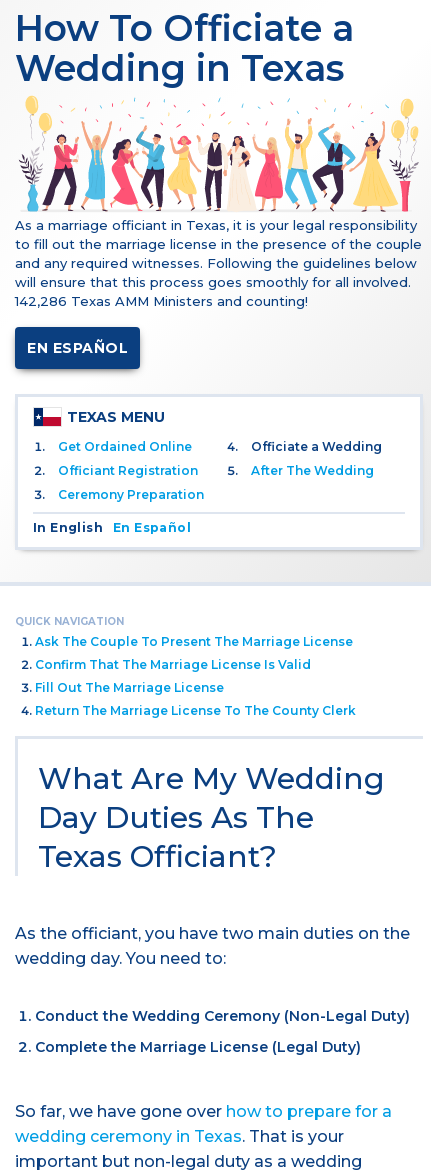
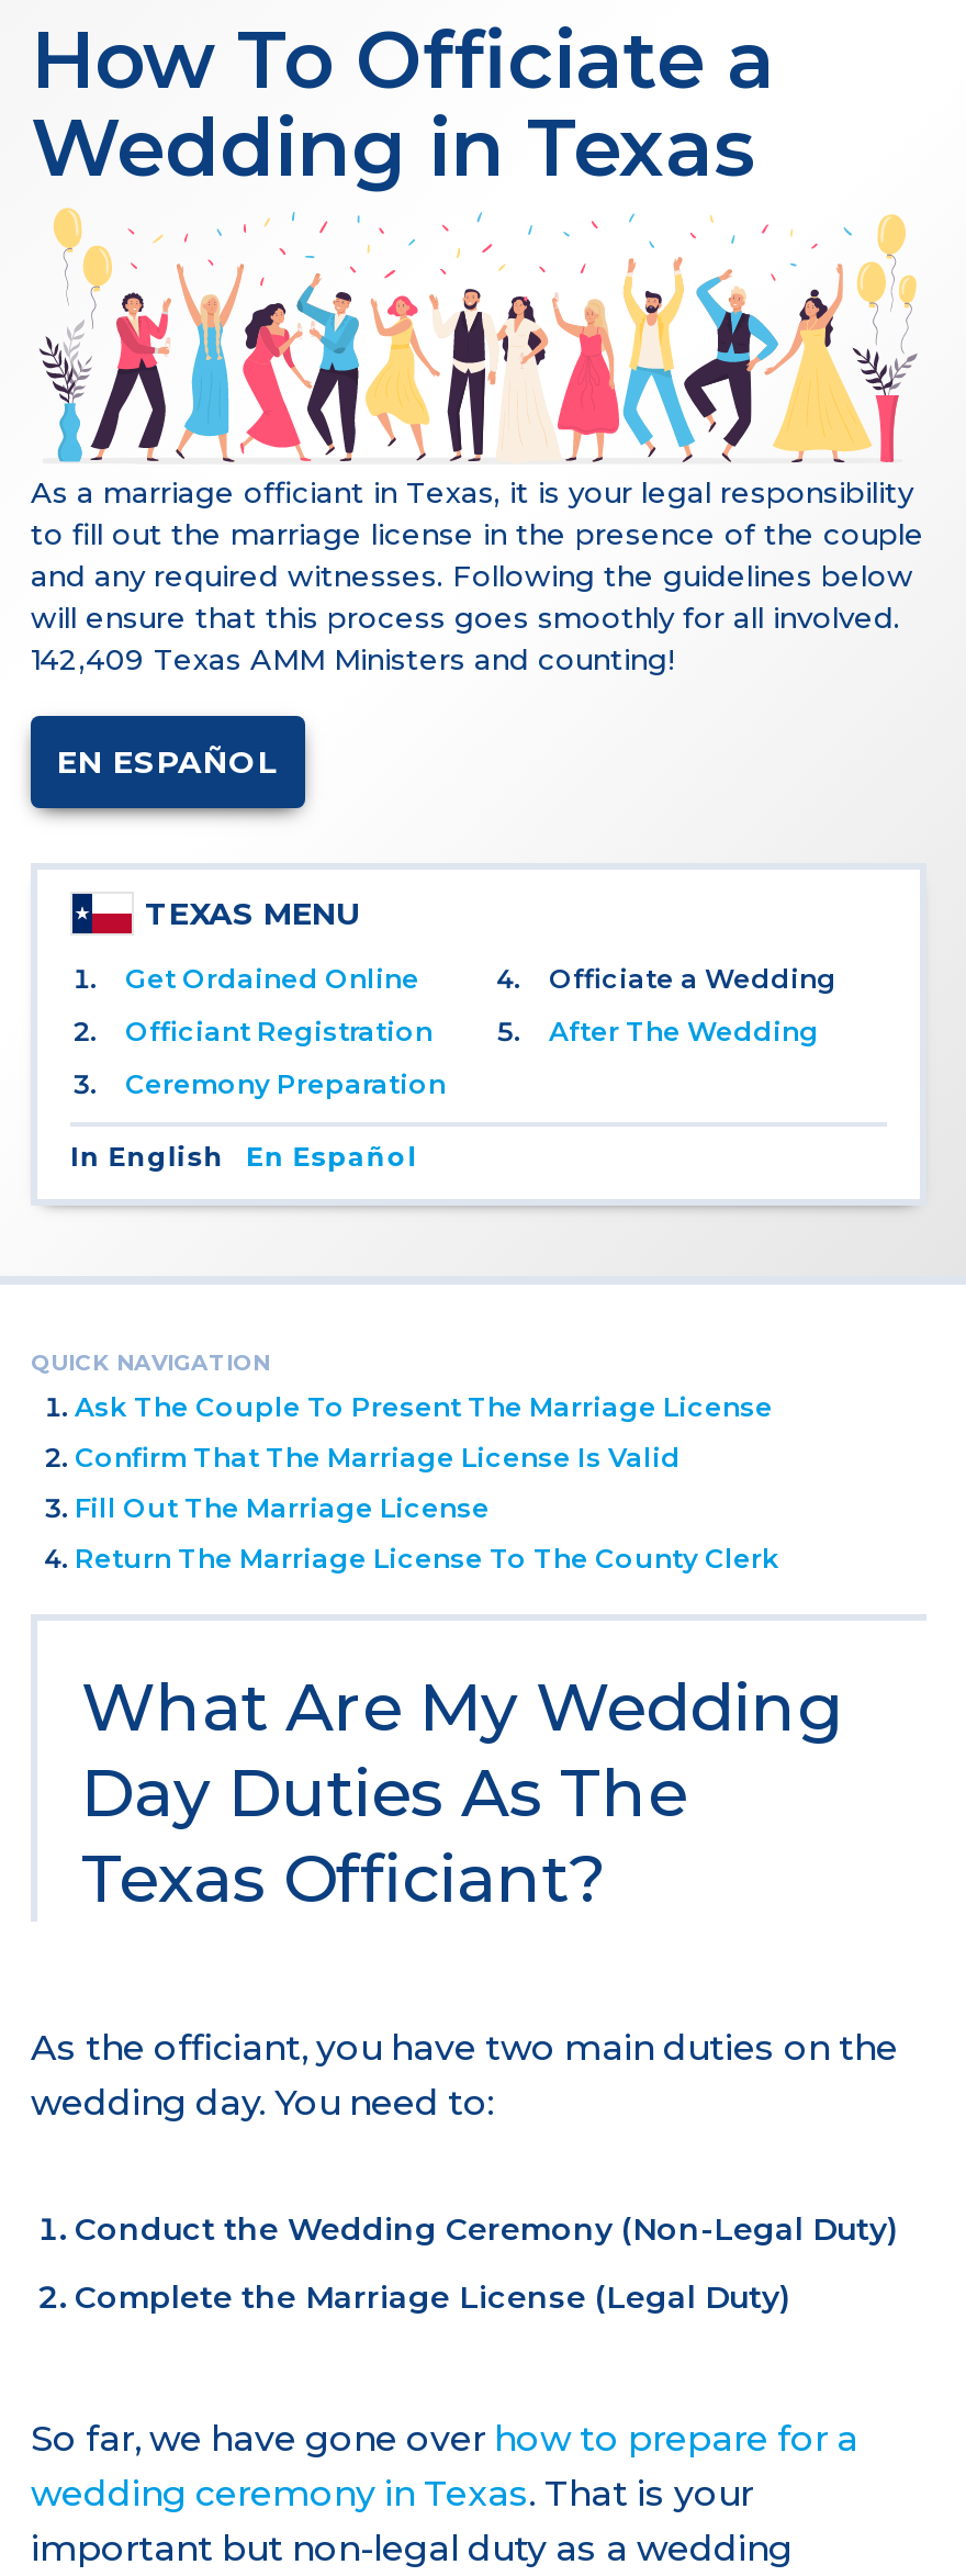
[15,292,308,308] 142,286 Texas AMM Ministers and counting! -> [31,640,674,675] 142,409 Texas AMM Ministers and counting!

